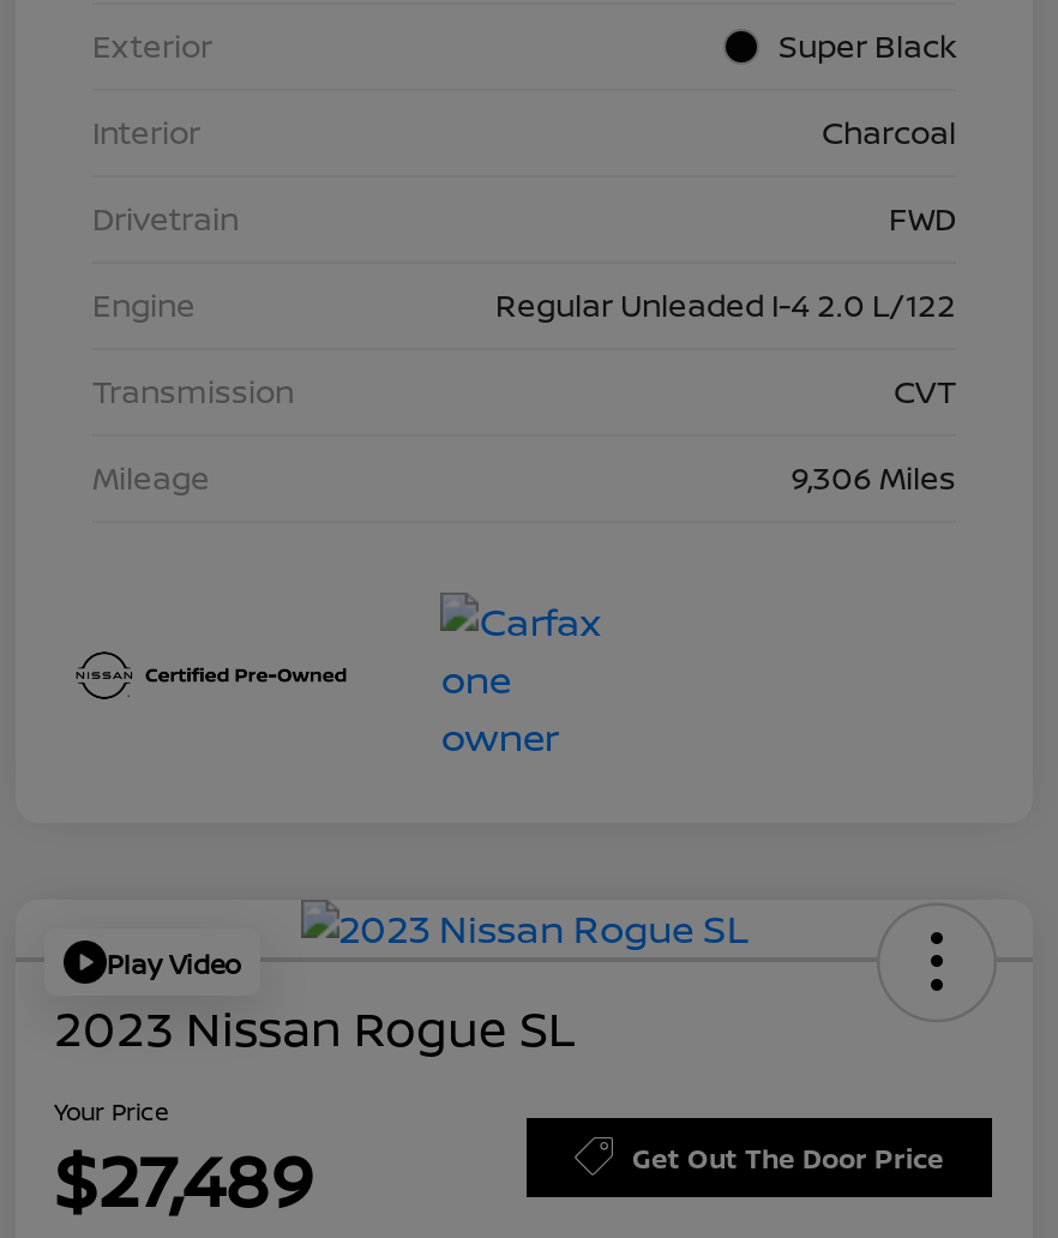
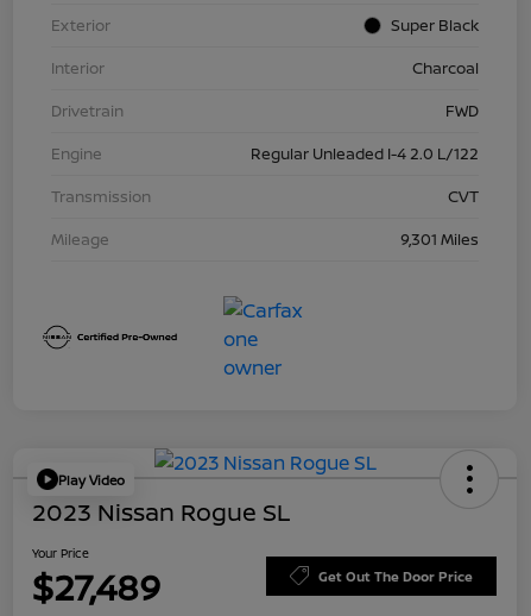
[791,456,956,500] 9,306 Miles -> [400,229,479,250] 9,301 Miles

